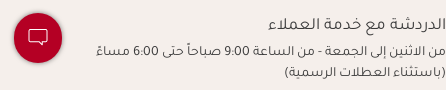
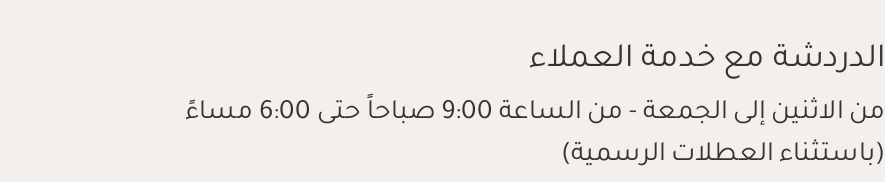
[12,11,64,65] [image] -> none

